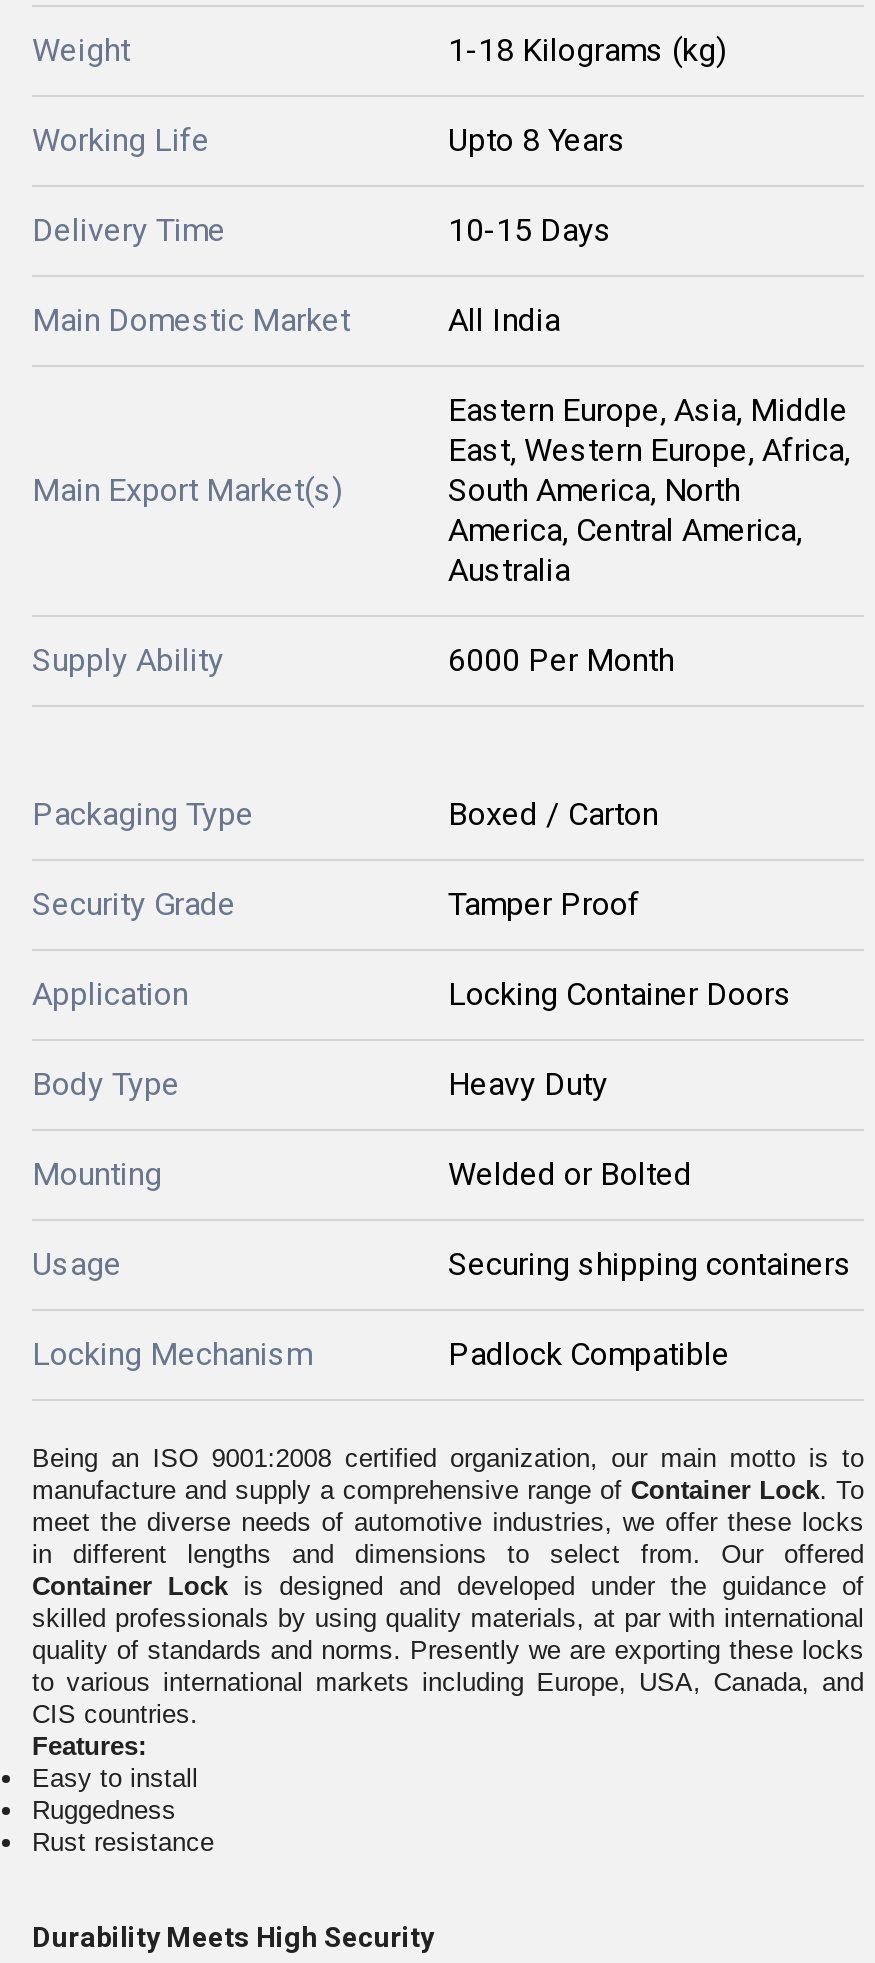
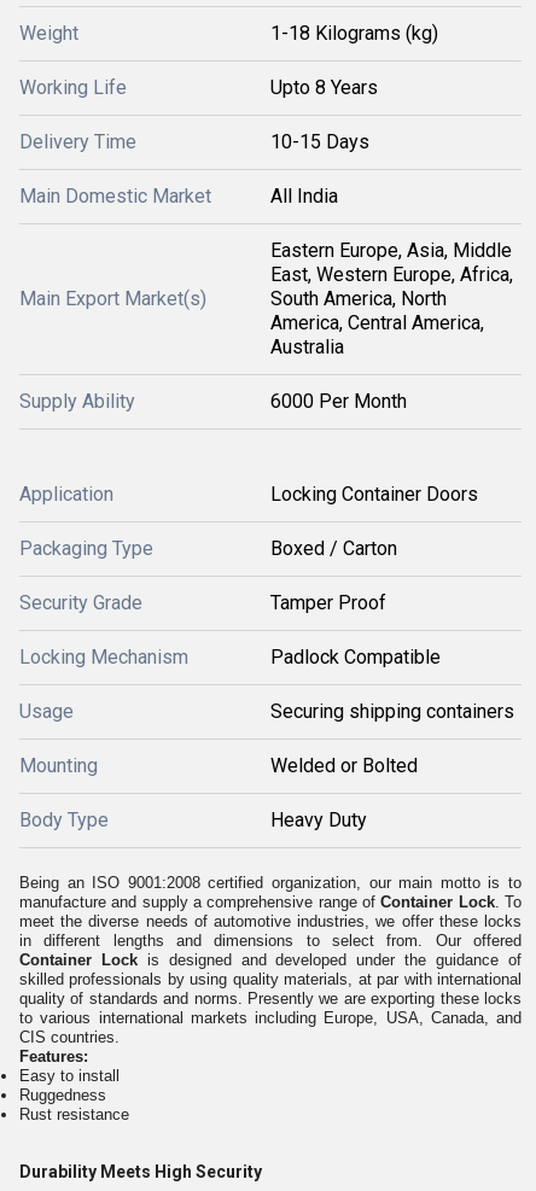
moved [32,795,658,923] -> [19,537,397,614]: Packaging Type | Boxed / Carton | Security Grade | Tamper Proof
moved [32,975,792,1013] -> [19,483,478,506]: Application | Locking Container Doors
moved [32,1065,852,1283] -> [19,700,514,831]: Usage | Securing shipping containers | Mounting | Welded or Bolted | Body Type | Heavy Duty
moved [32,1335,730,1373] -> [19,646,441,669]: Locking Mechanism | Padlock Compatible

